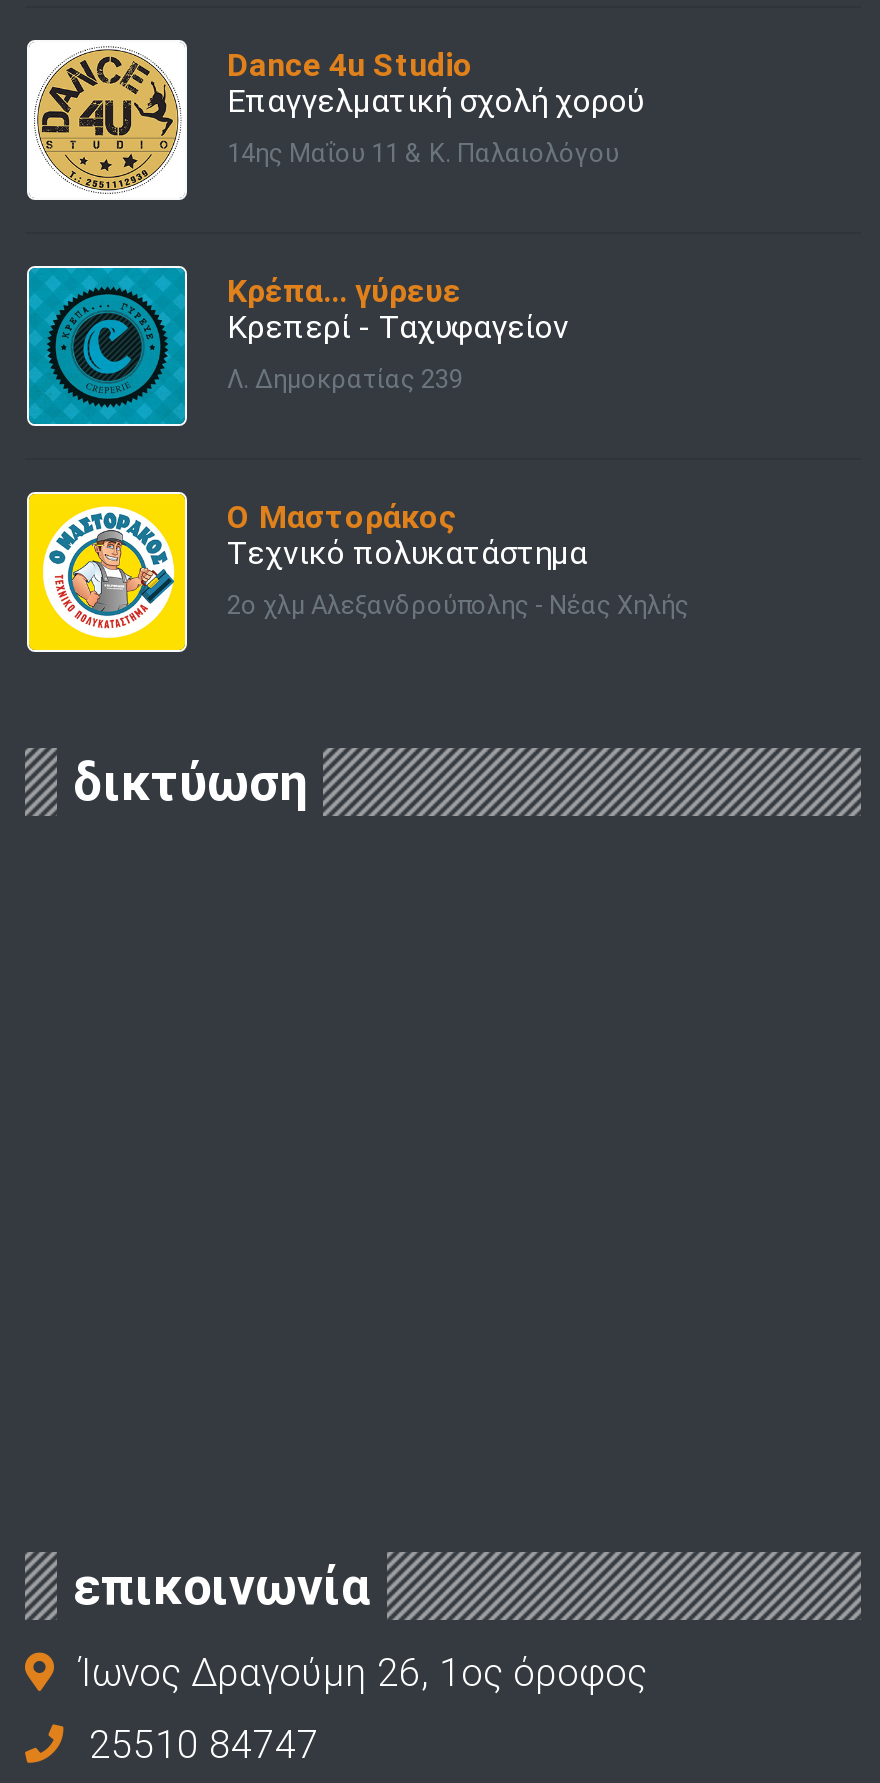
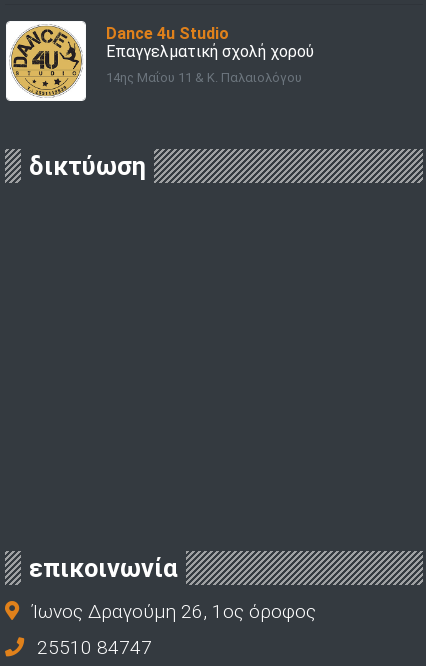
[25,263,569,429] [image] | Κρέπα... γύρευε | Κρεπερί - Ταχυφαγείον | Λ. Δημοκρατίας 239 -> none
[27,491,689,653] [image] | Ο Μαστοράκος | Τεχνικό πολυκατάστημα | 2ο χλμ Αλεξανδρούπολης - Νέας Χηλής -> none

